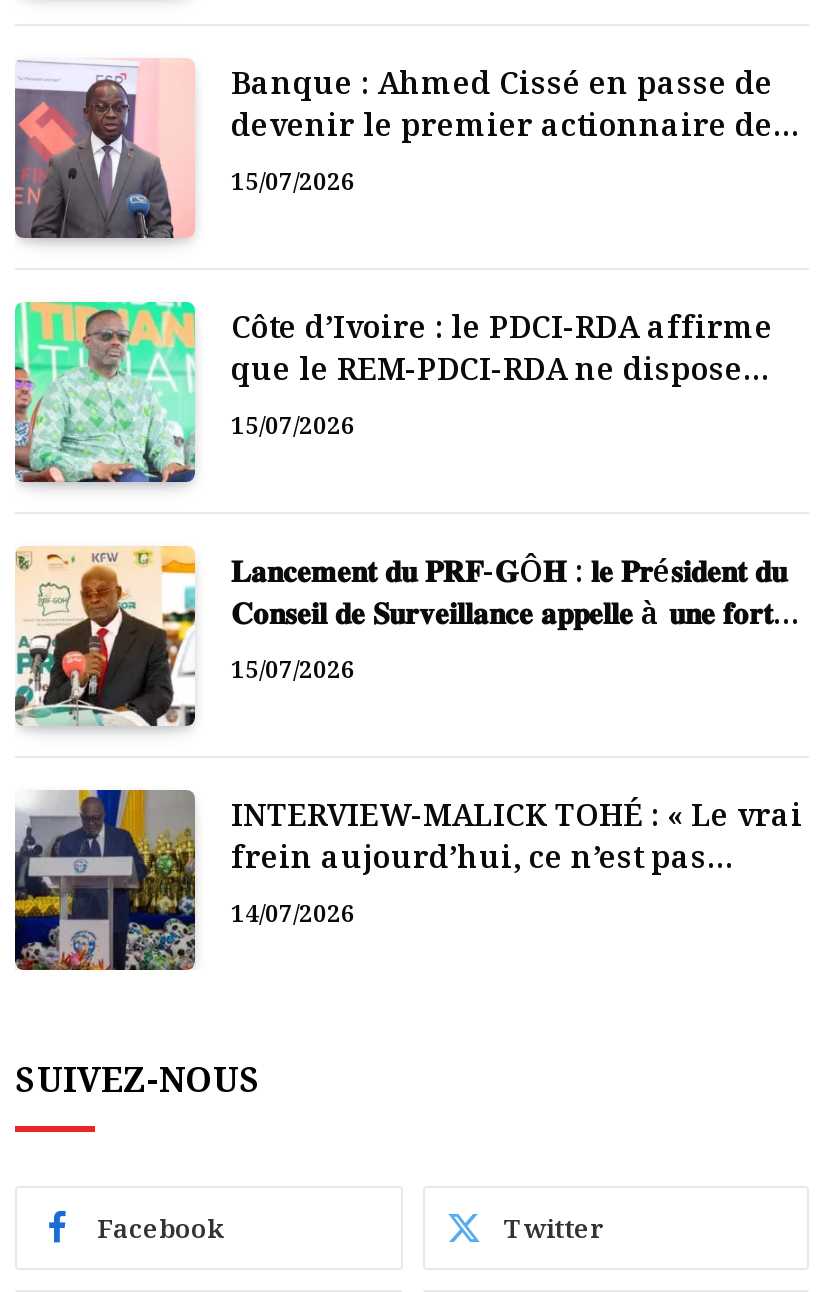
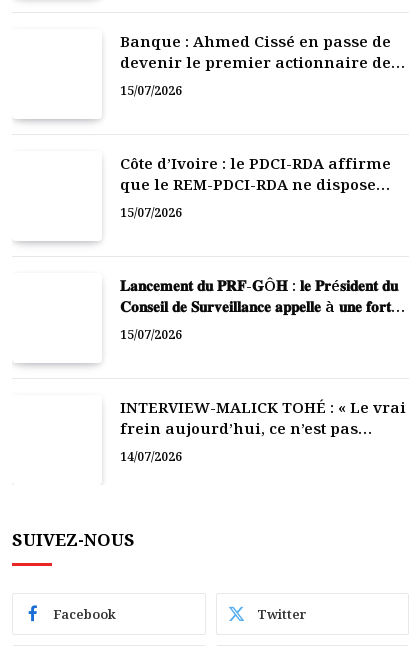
[13,58,195,240] [image] -> none
[13,300,197,484] [image] -> none
[13,544,197,728] [image] -> none
[13,788,197,972] [image] -> none

